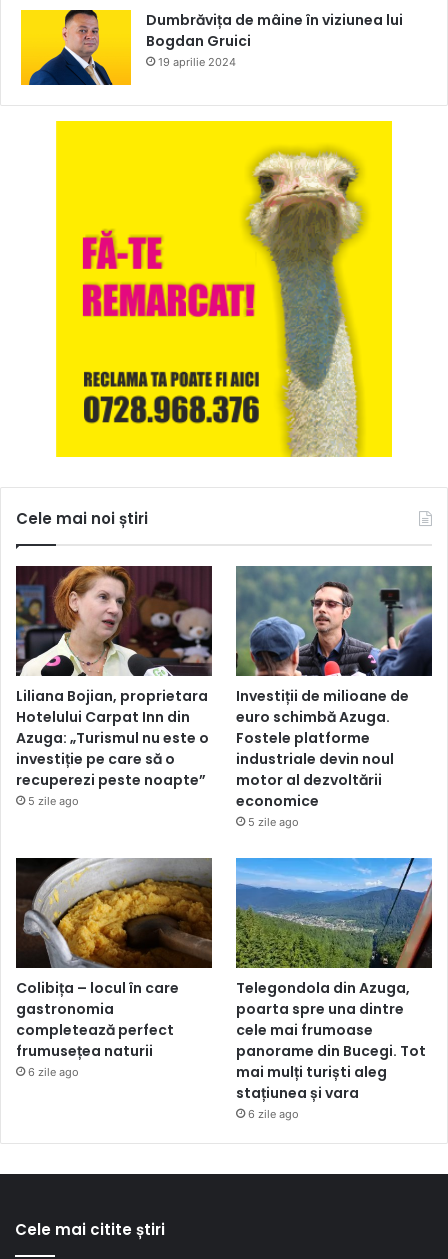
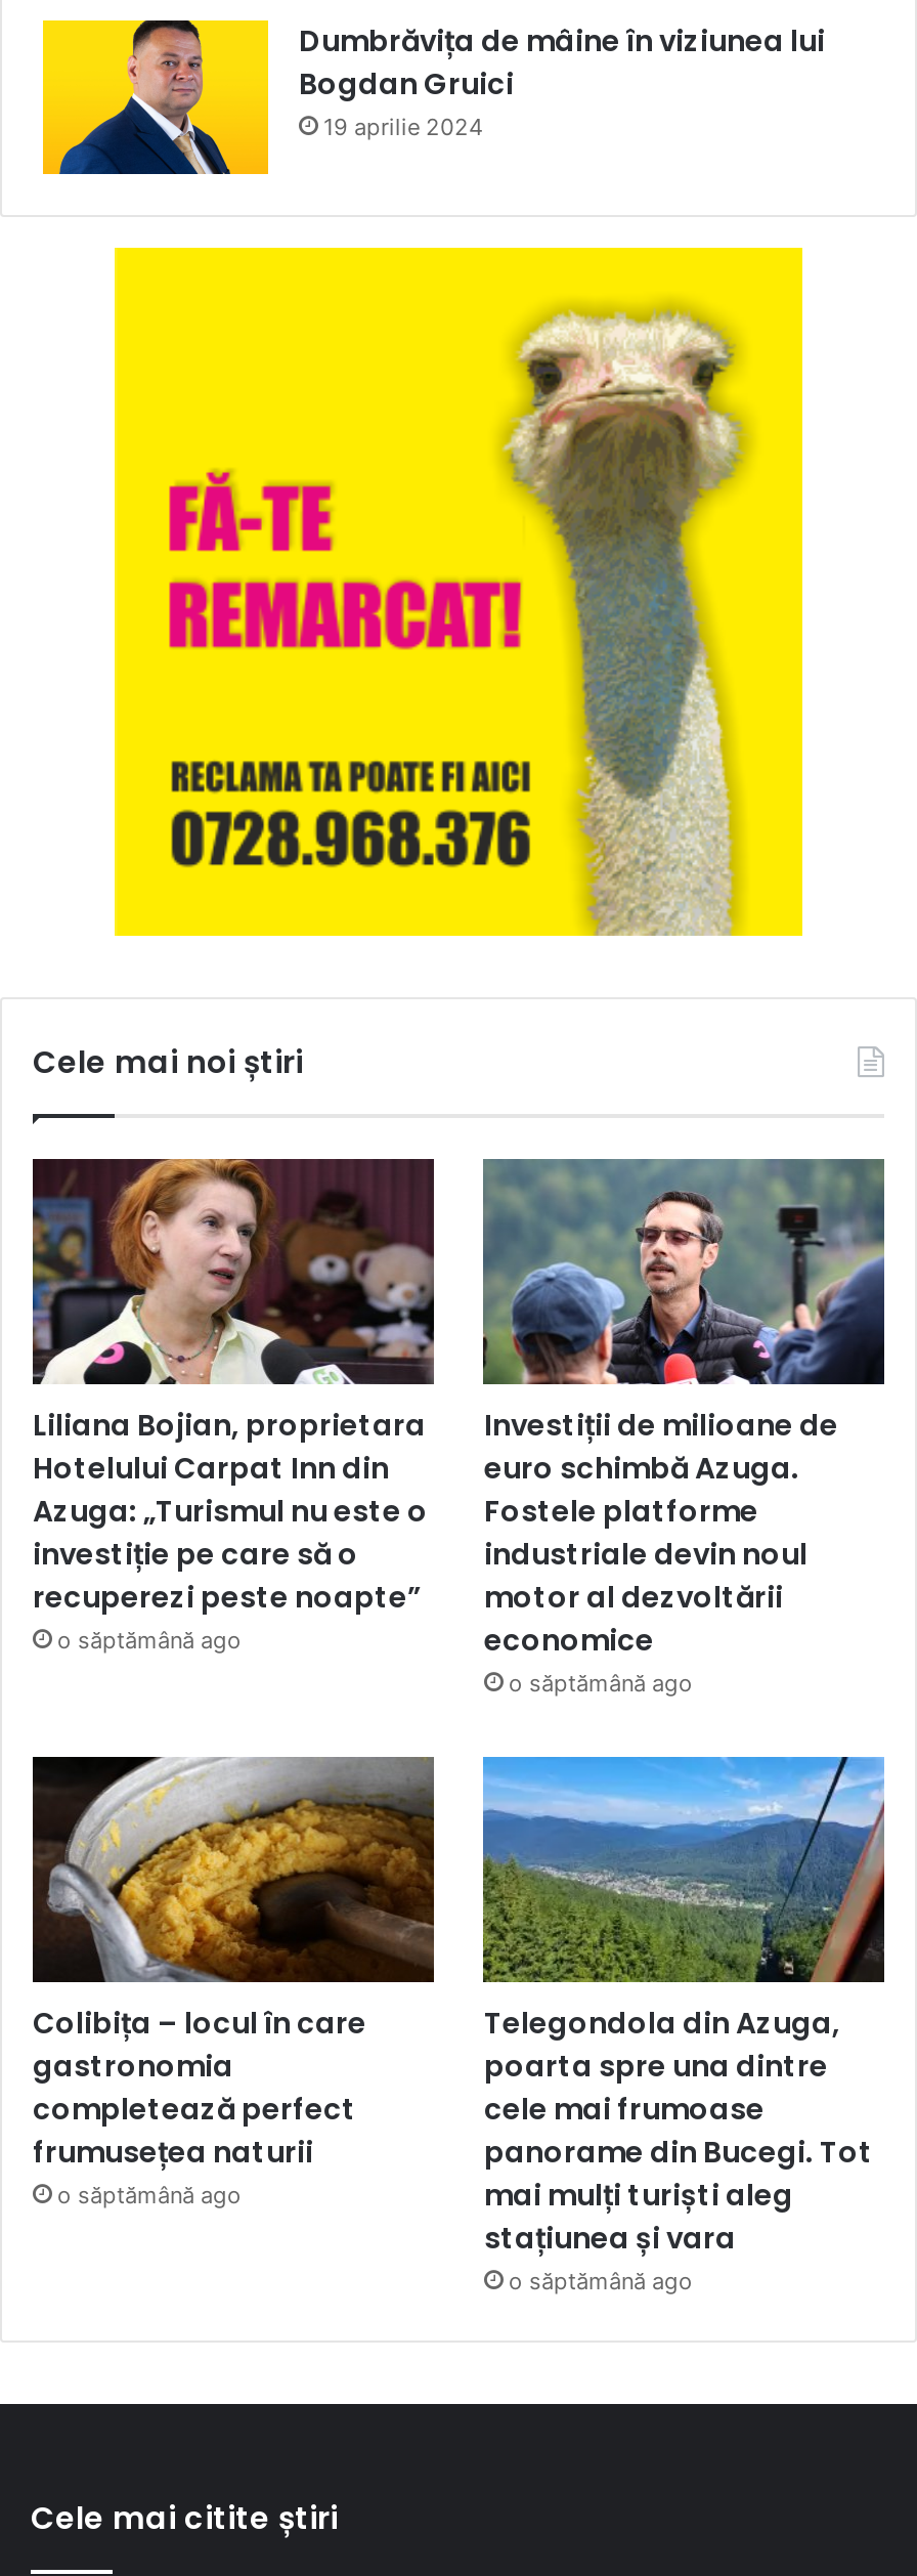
[28,794,79,808] 5 zile ago -> [57,1625,242,1654] o săptămână ago
[248,815,299,829] 5 zile ago -> [509,1668,693,1697] o săptămână ago
[28,1065,79,1079] 6 zile ago -> [57,2181,242,2210] o săptămână ago
[248,1107,299,1121] 6 zile ago -> [509,2267,693,2295] o săptămână ago

